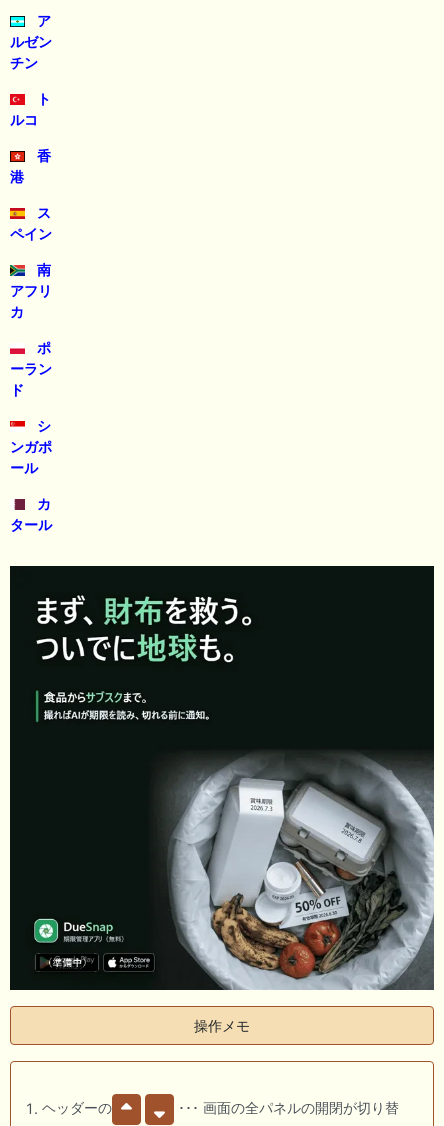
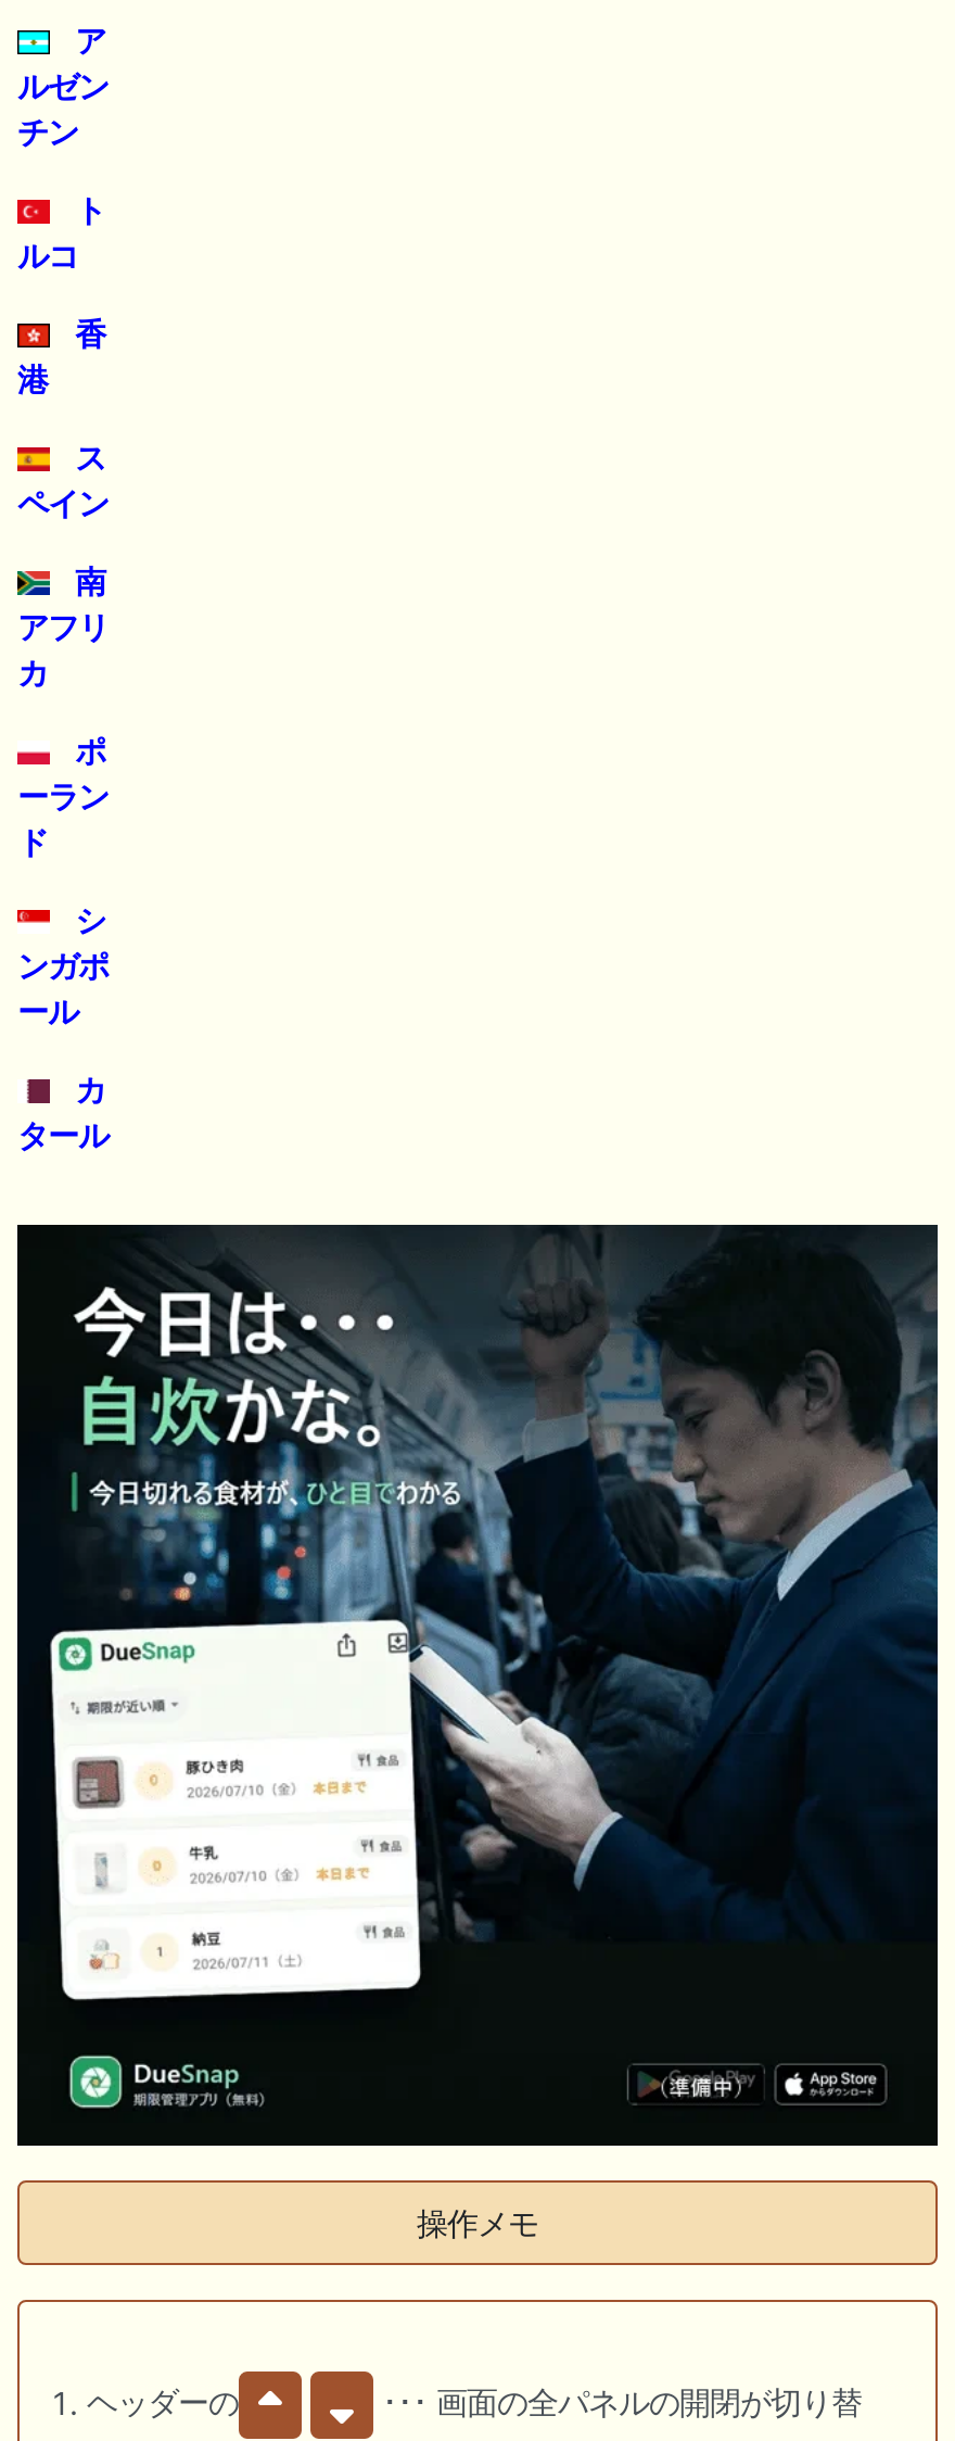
[25,568,435,991] [image] -> [48,1227,940,2148] [image]

